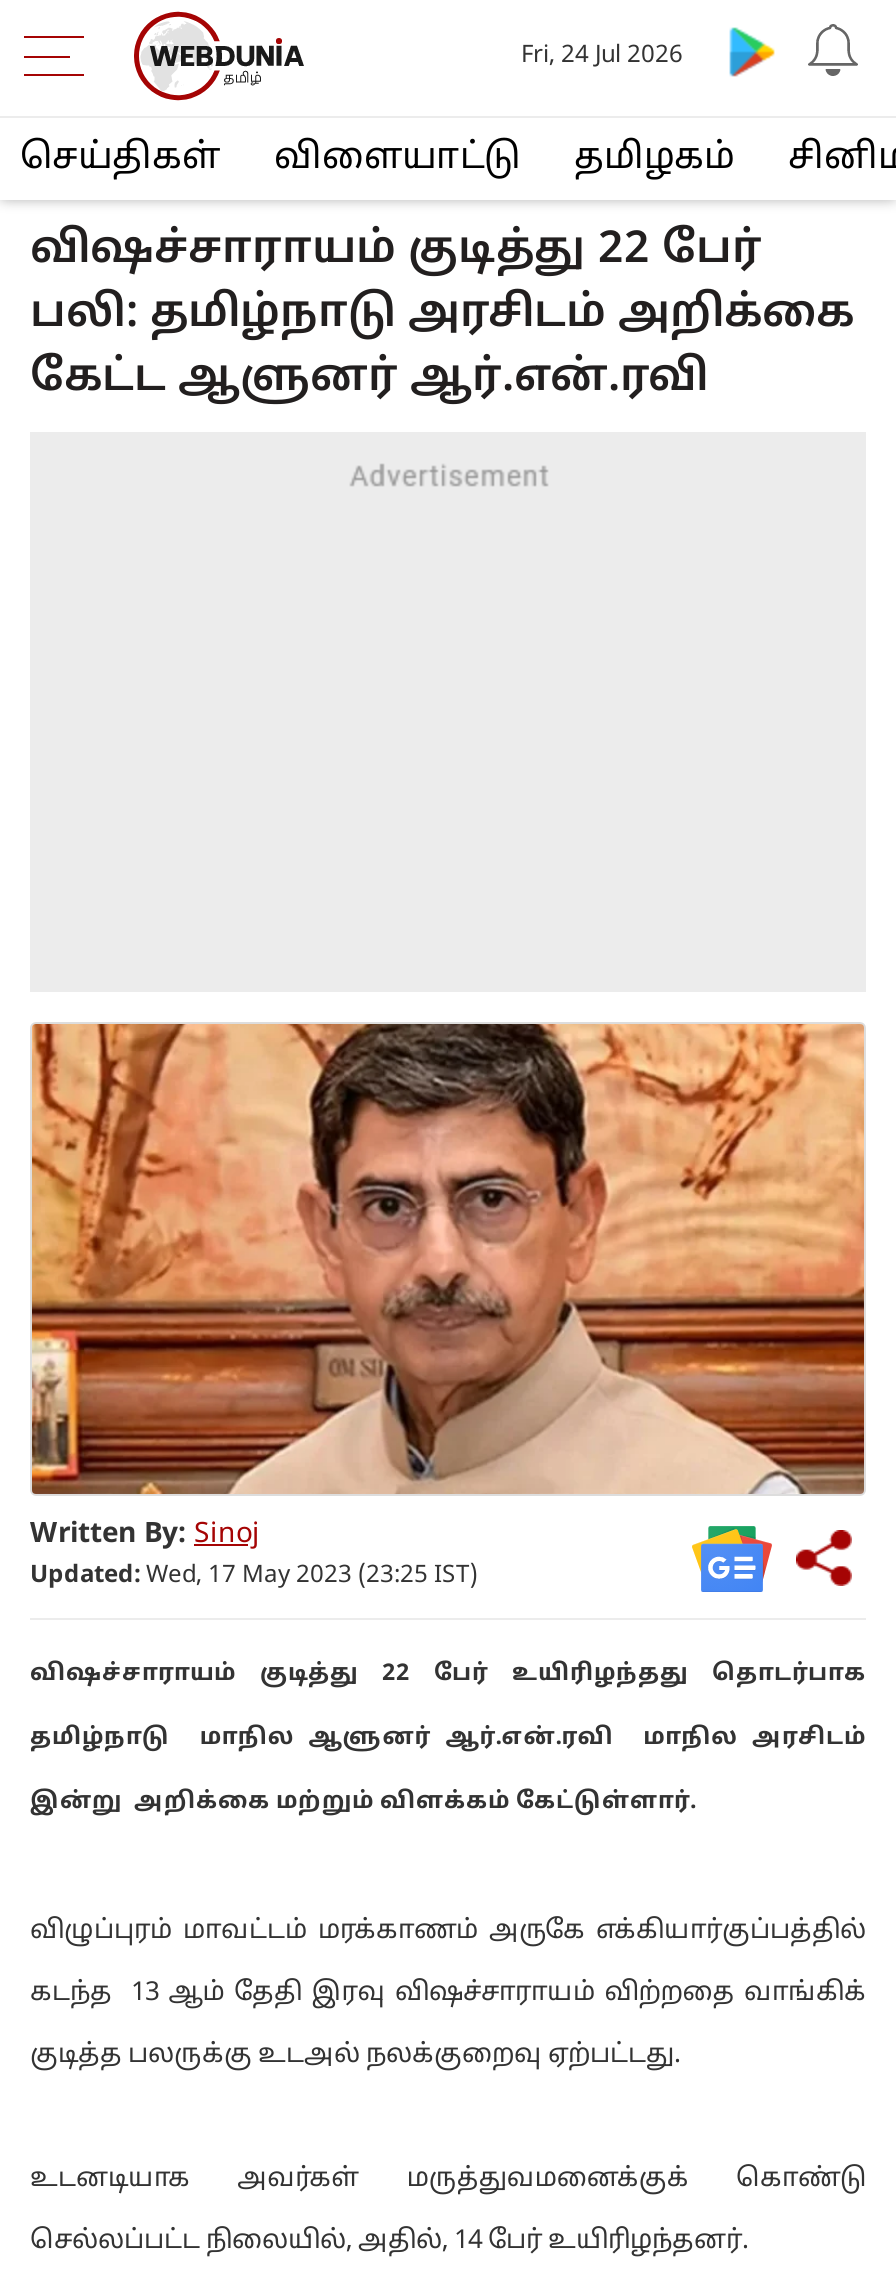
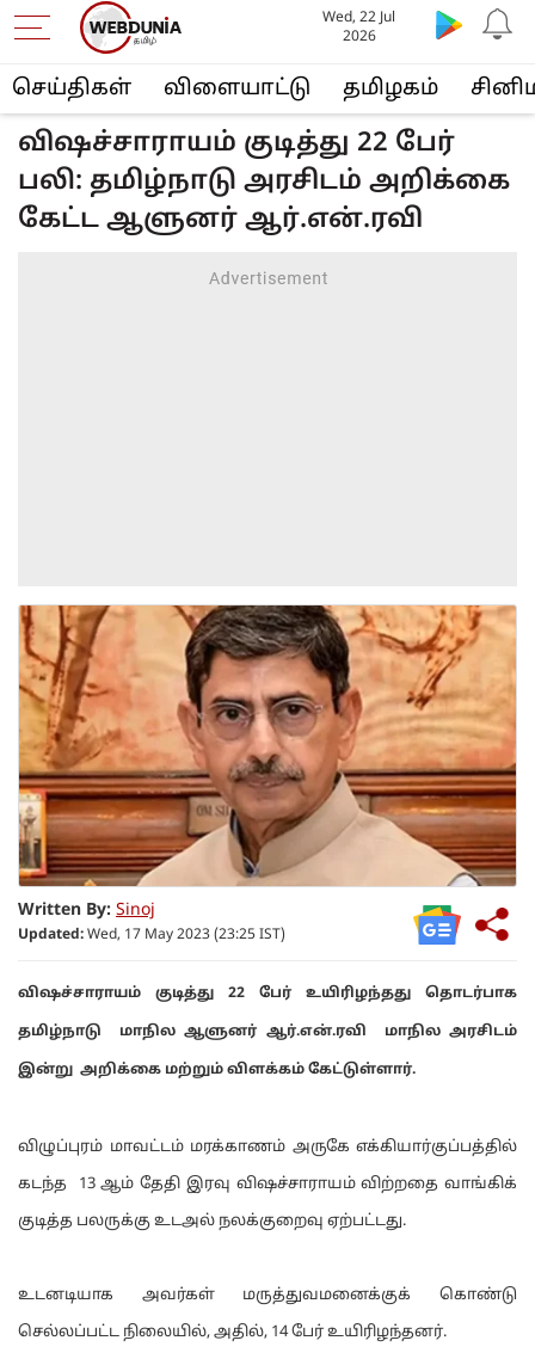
[521,42,683,70] Fri, 24 Jul 2026 -> [323,10,396,45] Wed, 22 Jul | 2026

